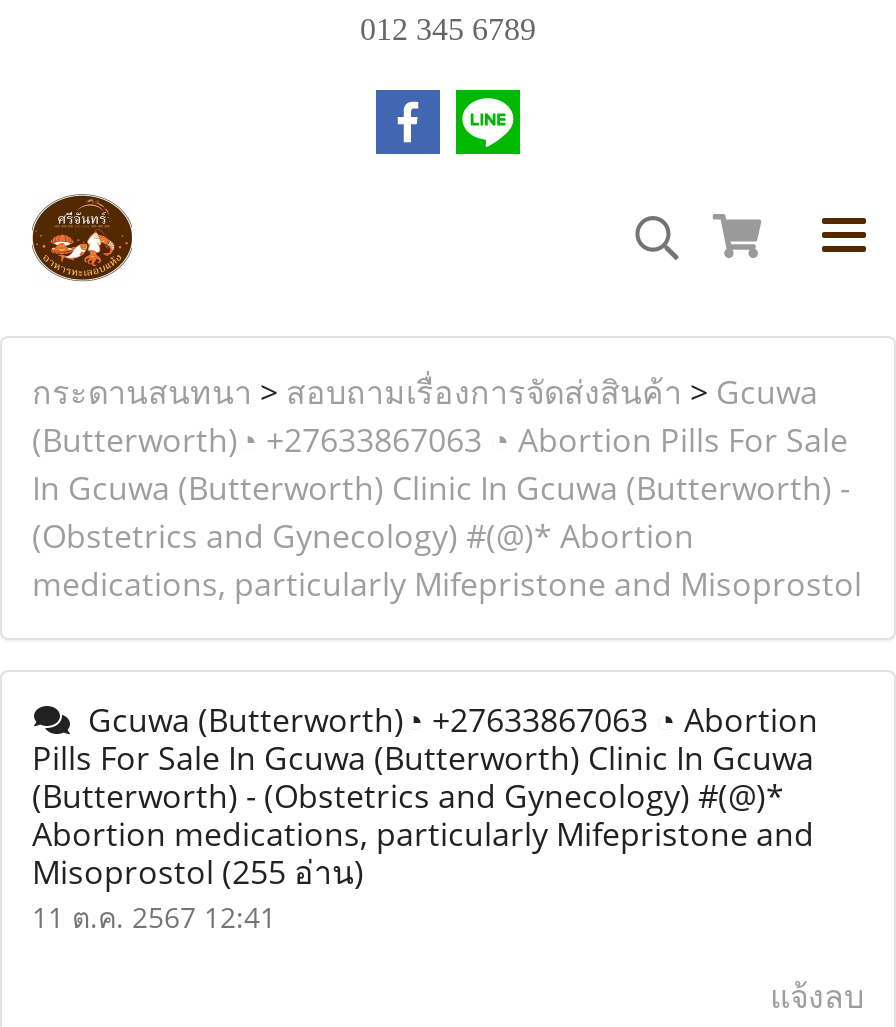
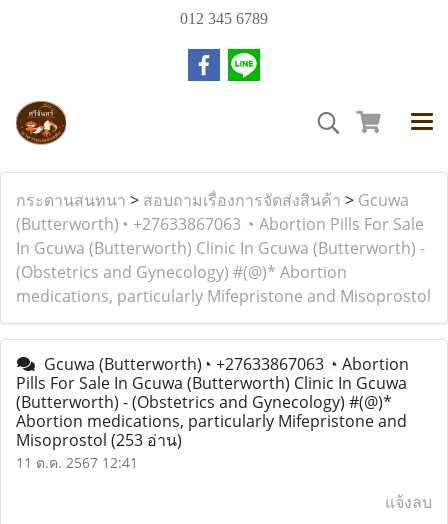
[32,850,364,894] Misoprostol (255 อ่าน) -> [16,429,182,451] Misoprostol (253 อ่าน)

